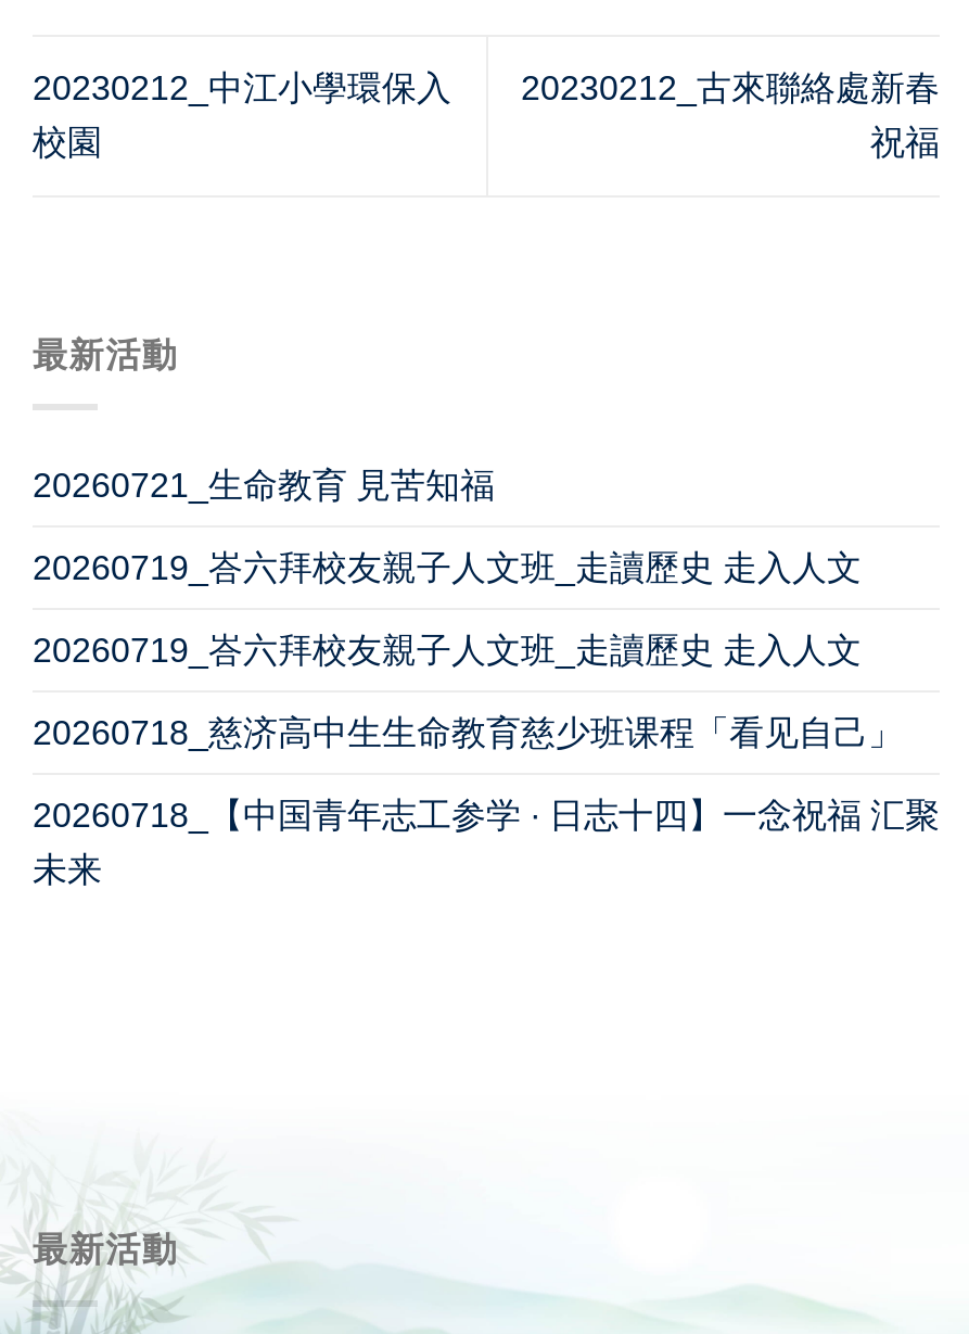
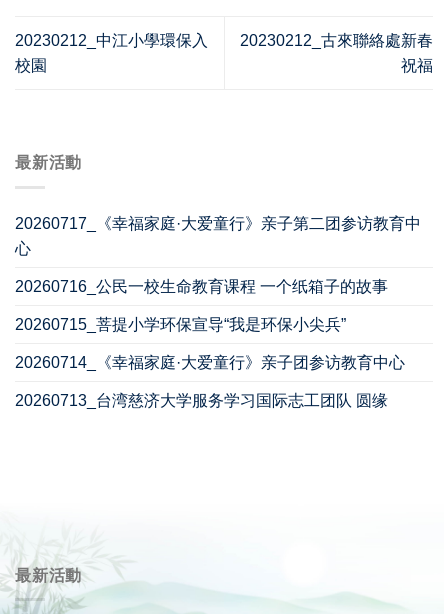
[33,468,495,505] 20260721_生命教育 見苦知福 -> [15,215,421,232] 20260717_《幸福家庭·大爱童行》亲子第二团参访教育中
[33,550,862,587] 20260719_峇六拜校友親子人文班_走讀歷史 走入人文 -> [15,240,31,257] 心
[33,633,862,669] 20260719_峇六拜校友親子人文班_走讀歷史 走入人文 -> [15,278,388,295] 20260716_公民一校生命教育课程 一个纸箱子的故事
[33,715,903,752] 20260718_慈济高中生生命教育慈少班课程「看见自己」 -> [15,316,346,333] 20260715_菩提小学环保宣导“我是环保小尖兵”
[33,798,940,834] 20260718_【中国青年志工参学 · 日志十四】一念祝福 汇聚 -> [15,354,405,371] 20260714_《幸福家庭·大爱童行》亲子团参访教育中心
[33,852,102,889] 未来 -> [15,392,388,409] 20260713_台湾慈济大学服务学习国际志工团队 圆缘

